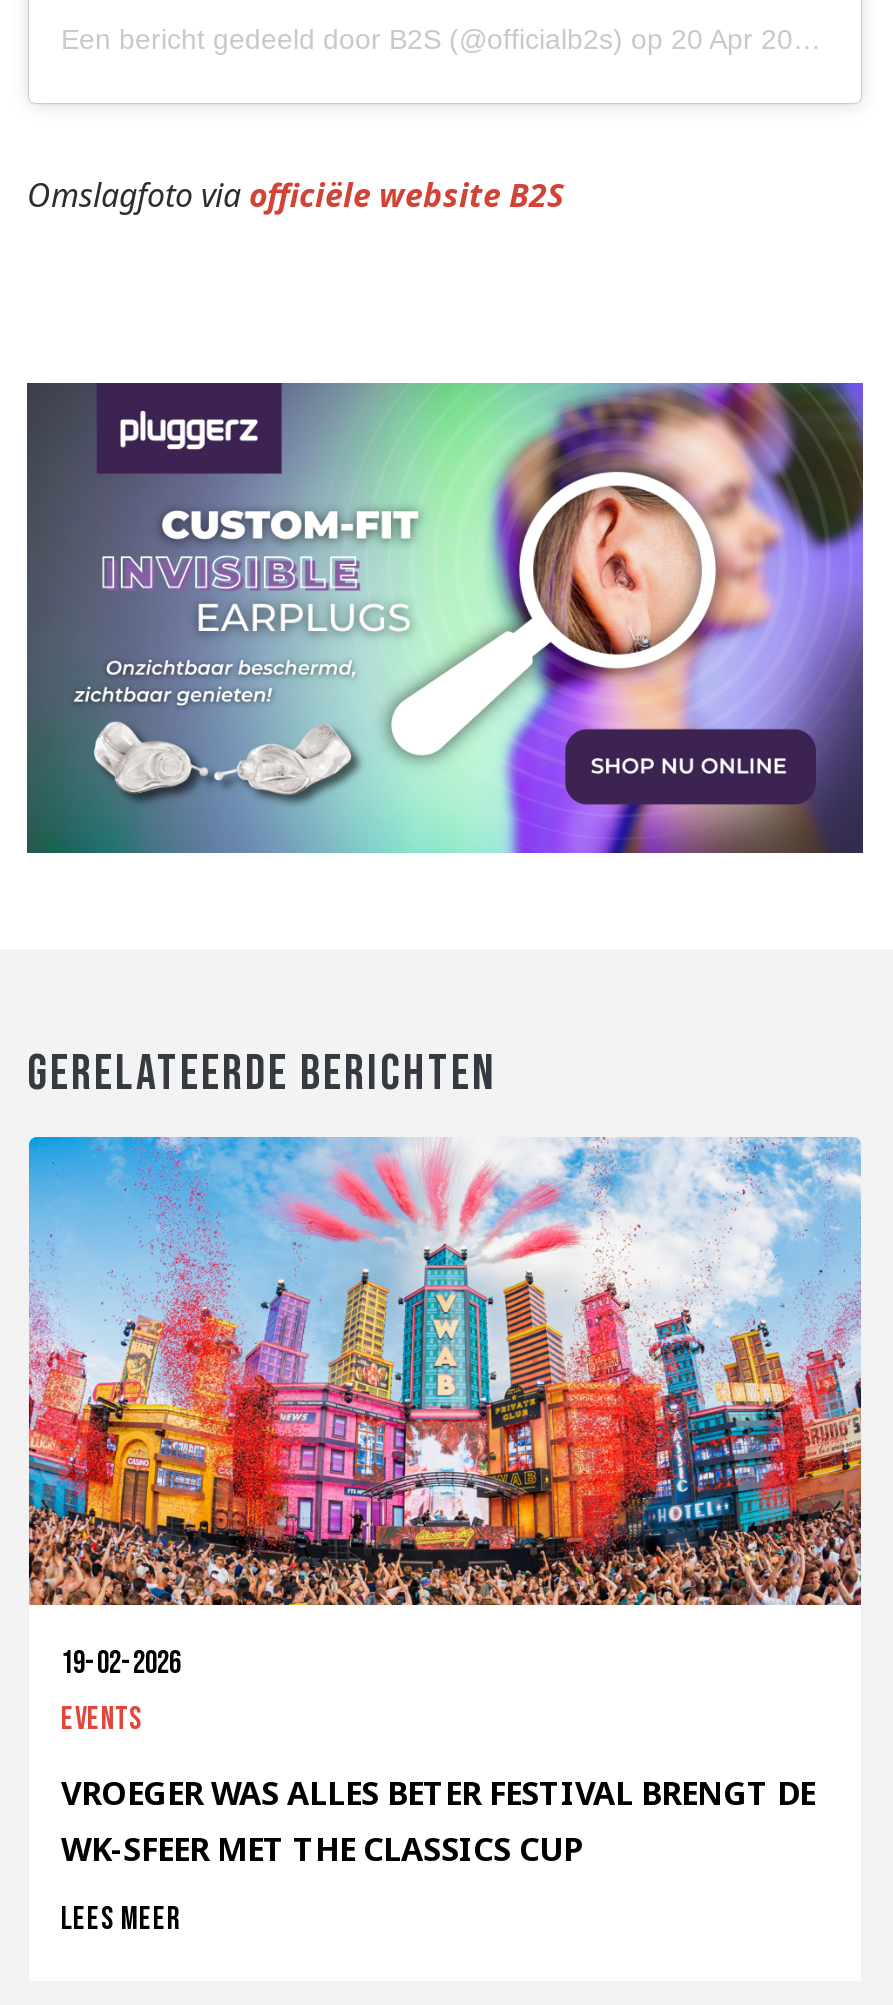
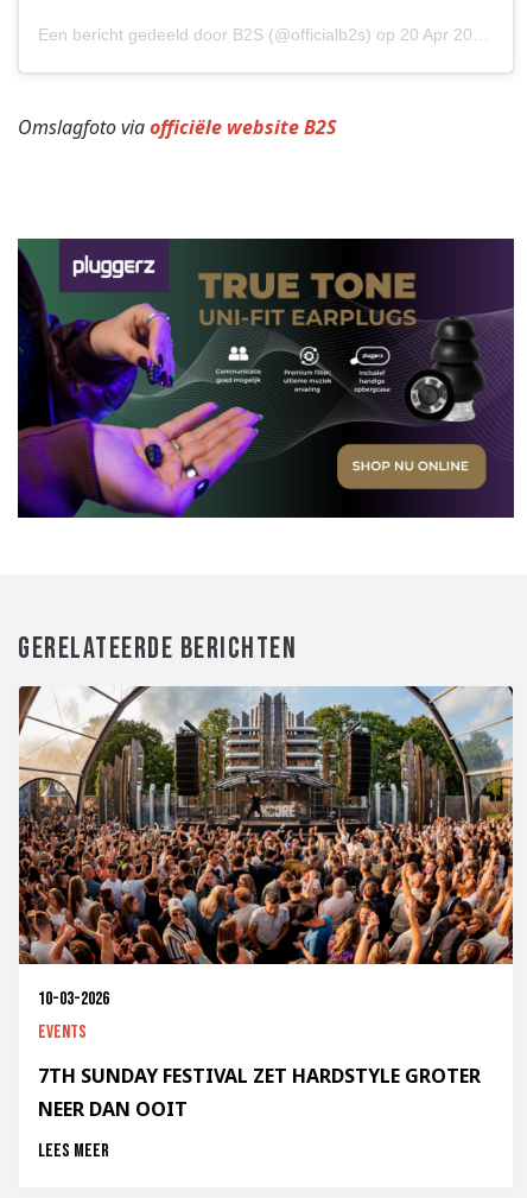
[25,381,865,855] [image] -> [18,237,515,519] [image]
[27,1135,863,1682] [image] | 19-02-2026 -> [18,685,514,1010] [image] | 10-03-2026
[61,1770,815,1870] VROEGER WAS ALLES BETER FESTIVAL BRENGT DE | WK-SFEER MET THE CLASSICS CUP -> [38,1062,481,1122] 7TH SUNDAY FESTIVAL ZET HARDSTYLE GROTER | NEER DAN OOIT

